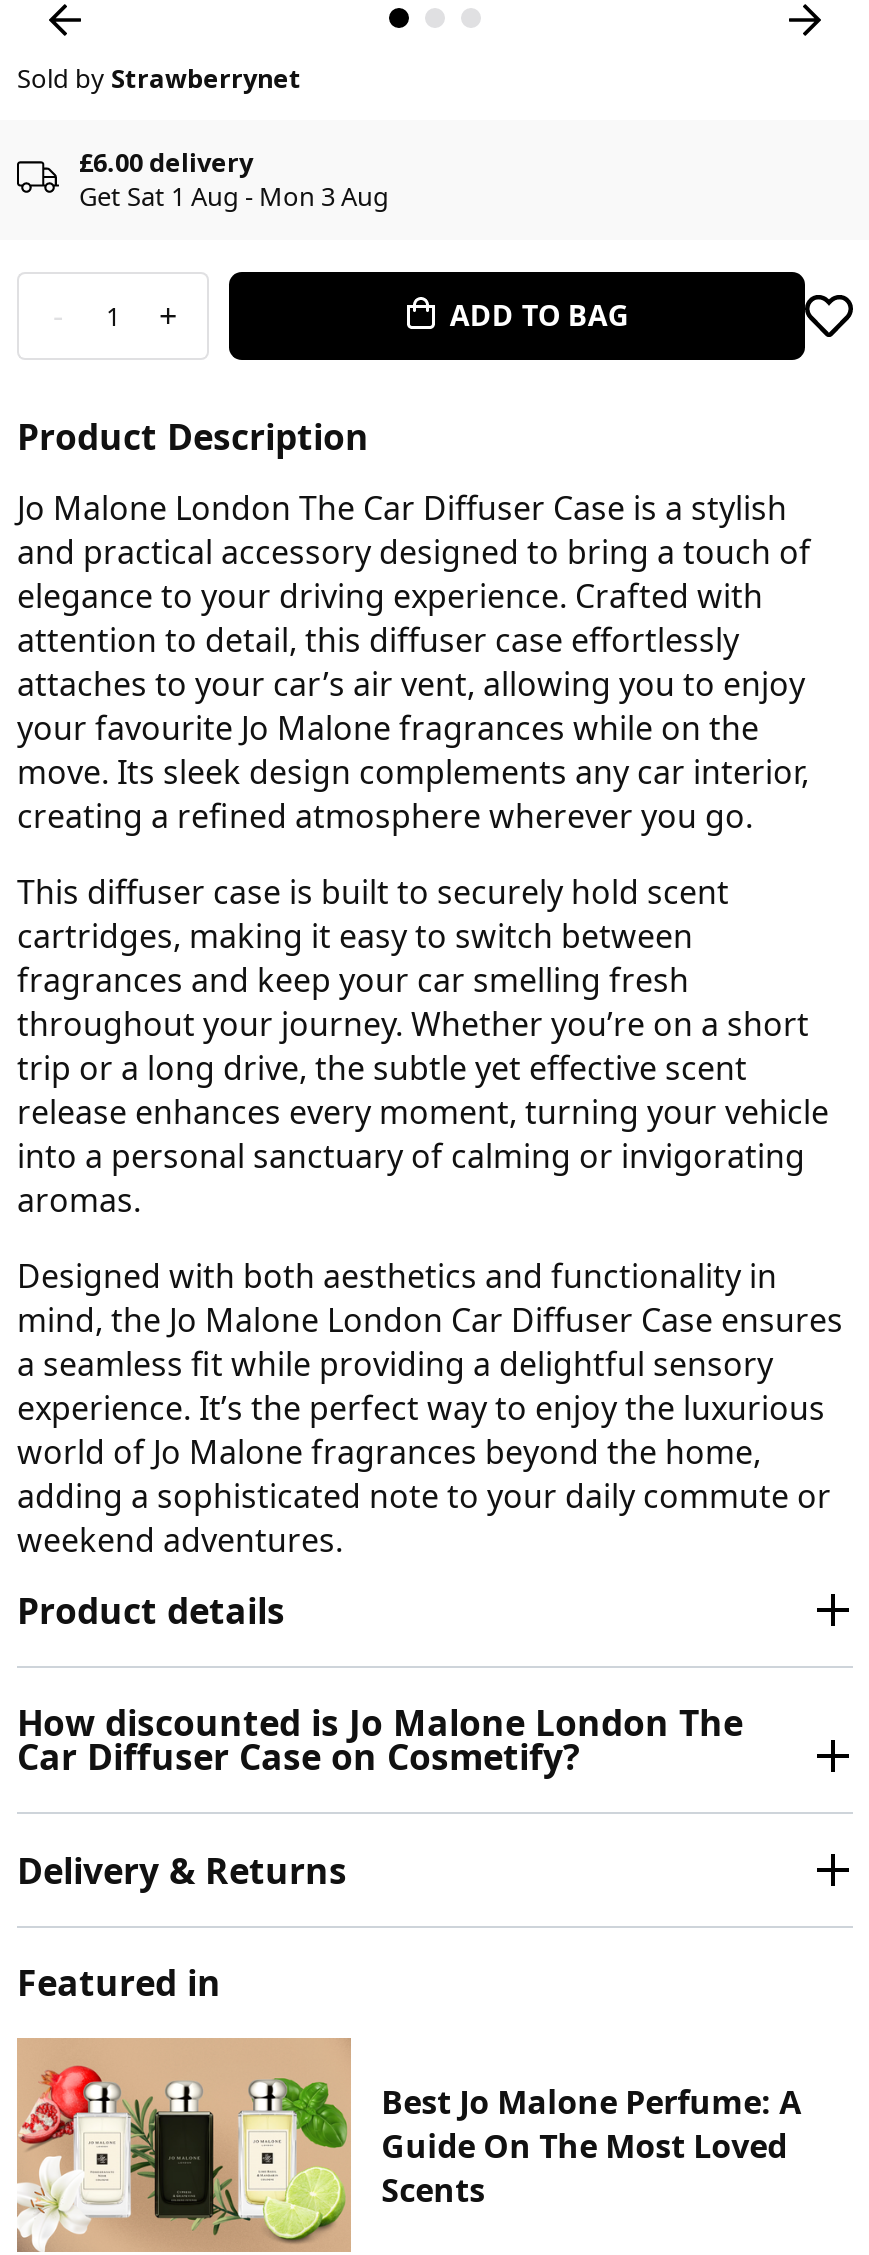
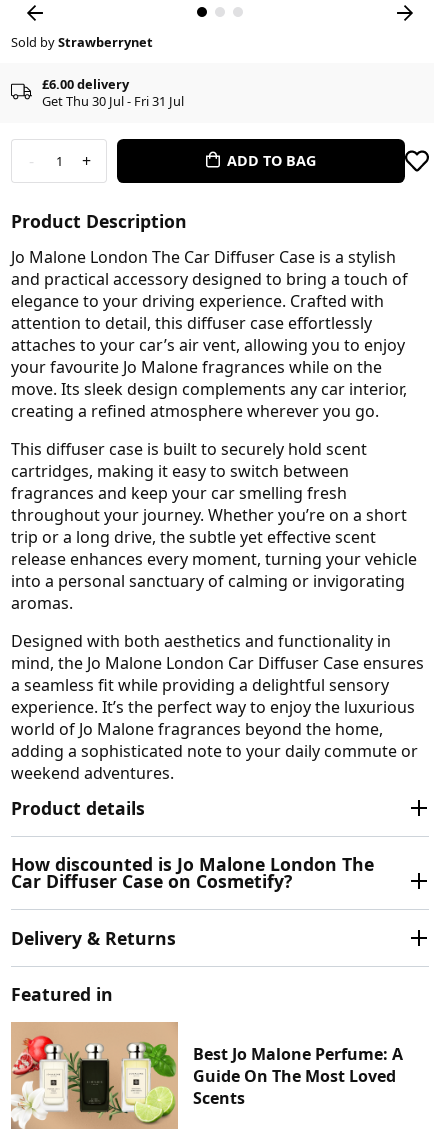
[79,178,389,214] Get Sat 1 Aug - Mon 3 Aug -> [42,92,184,110] Get Thu 30 Jul - Fri 31 Jul

